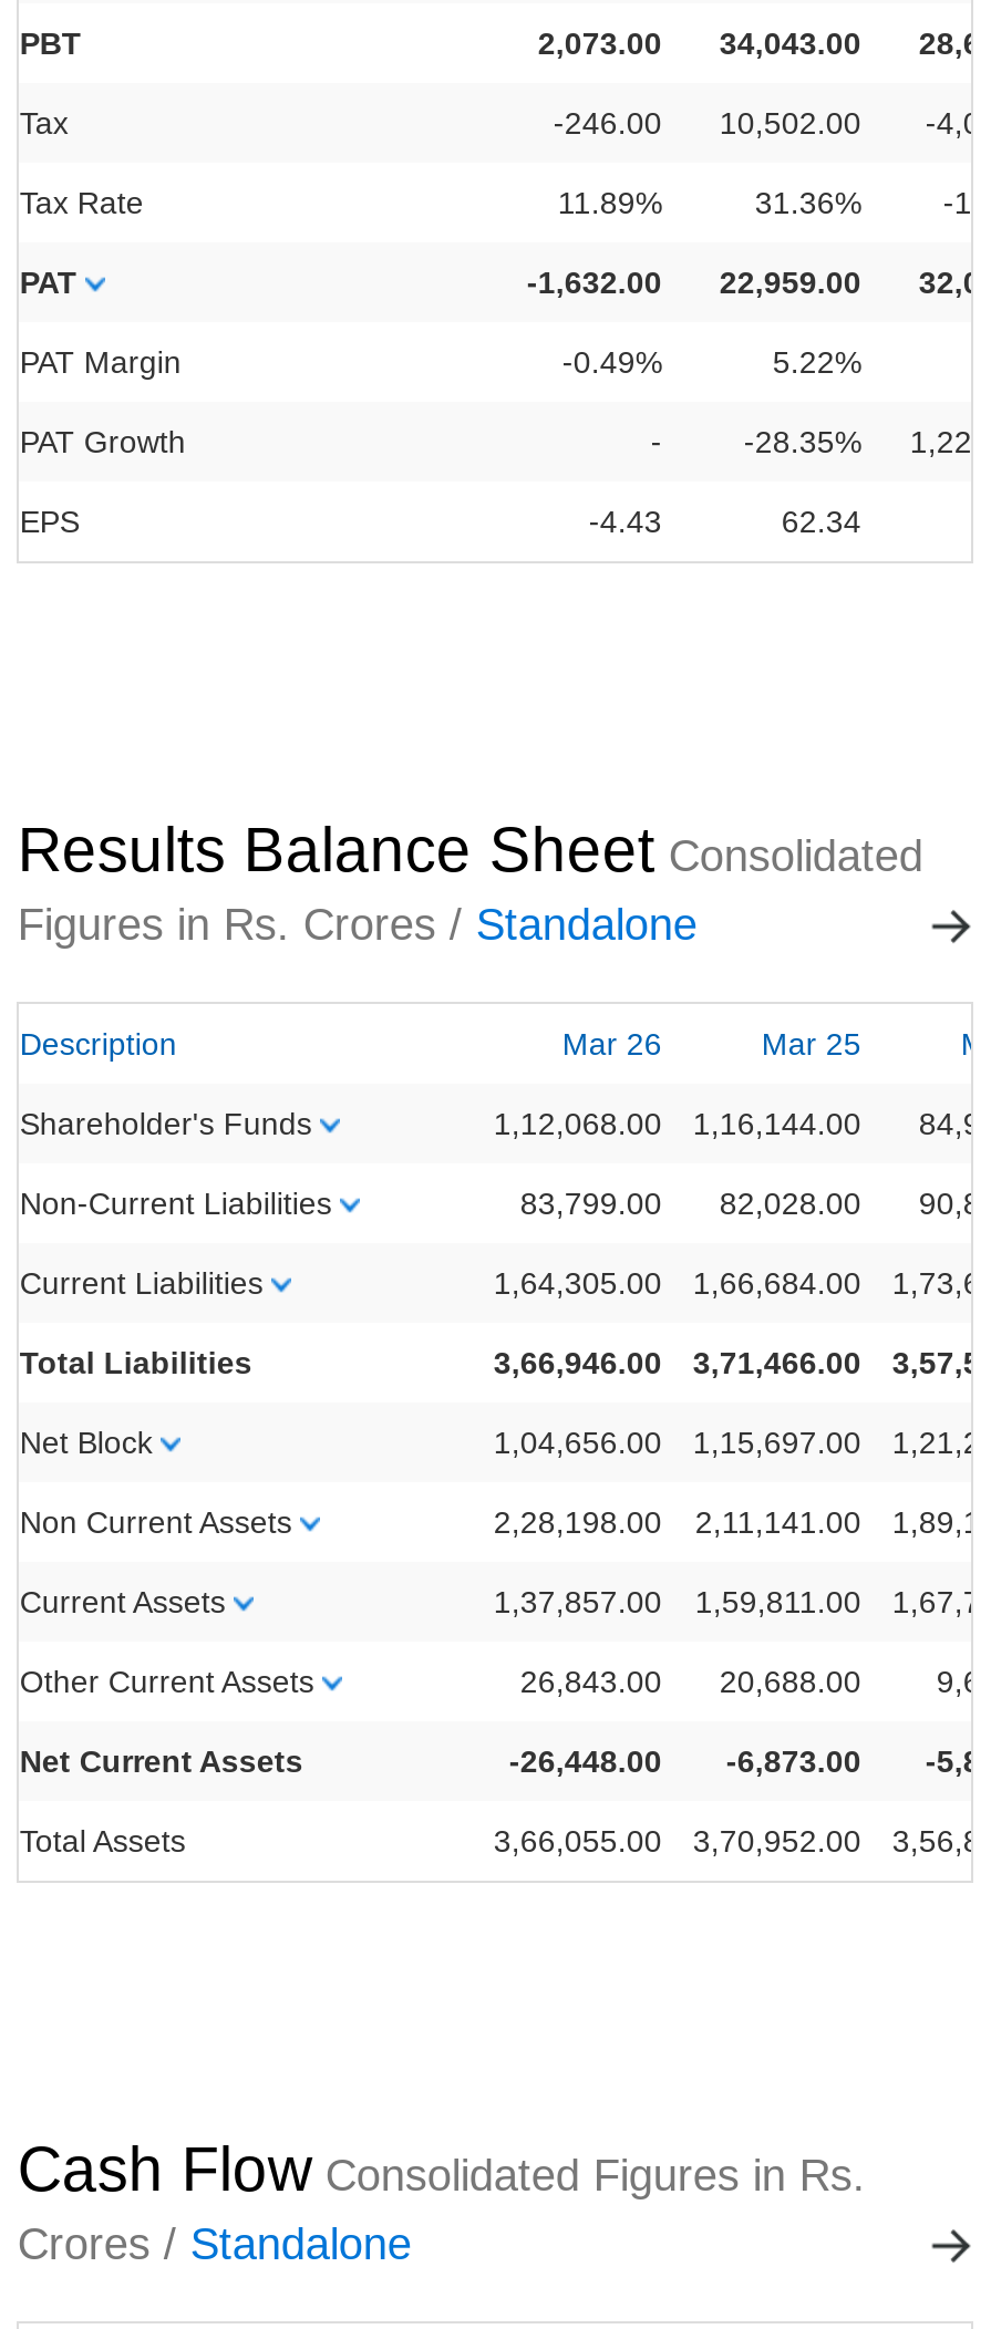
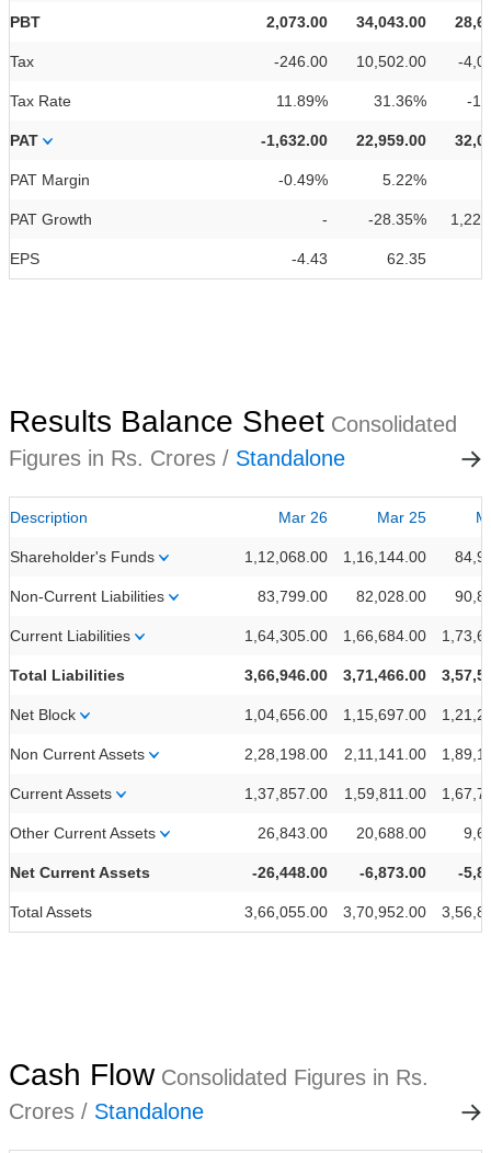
[782,504,861,539] 62.34 -> [387,250,427,267] 62.35

